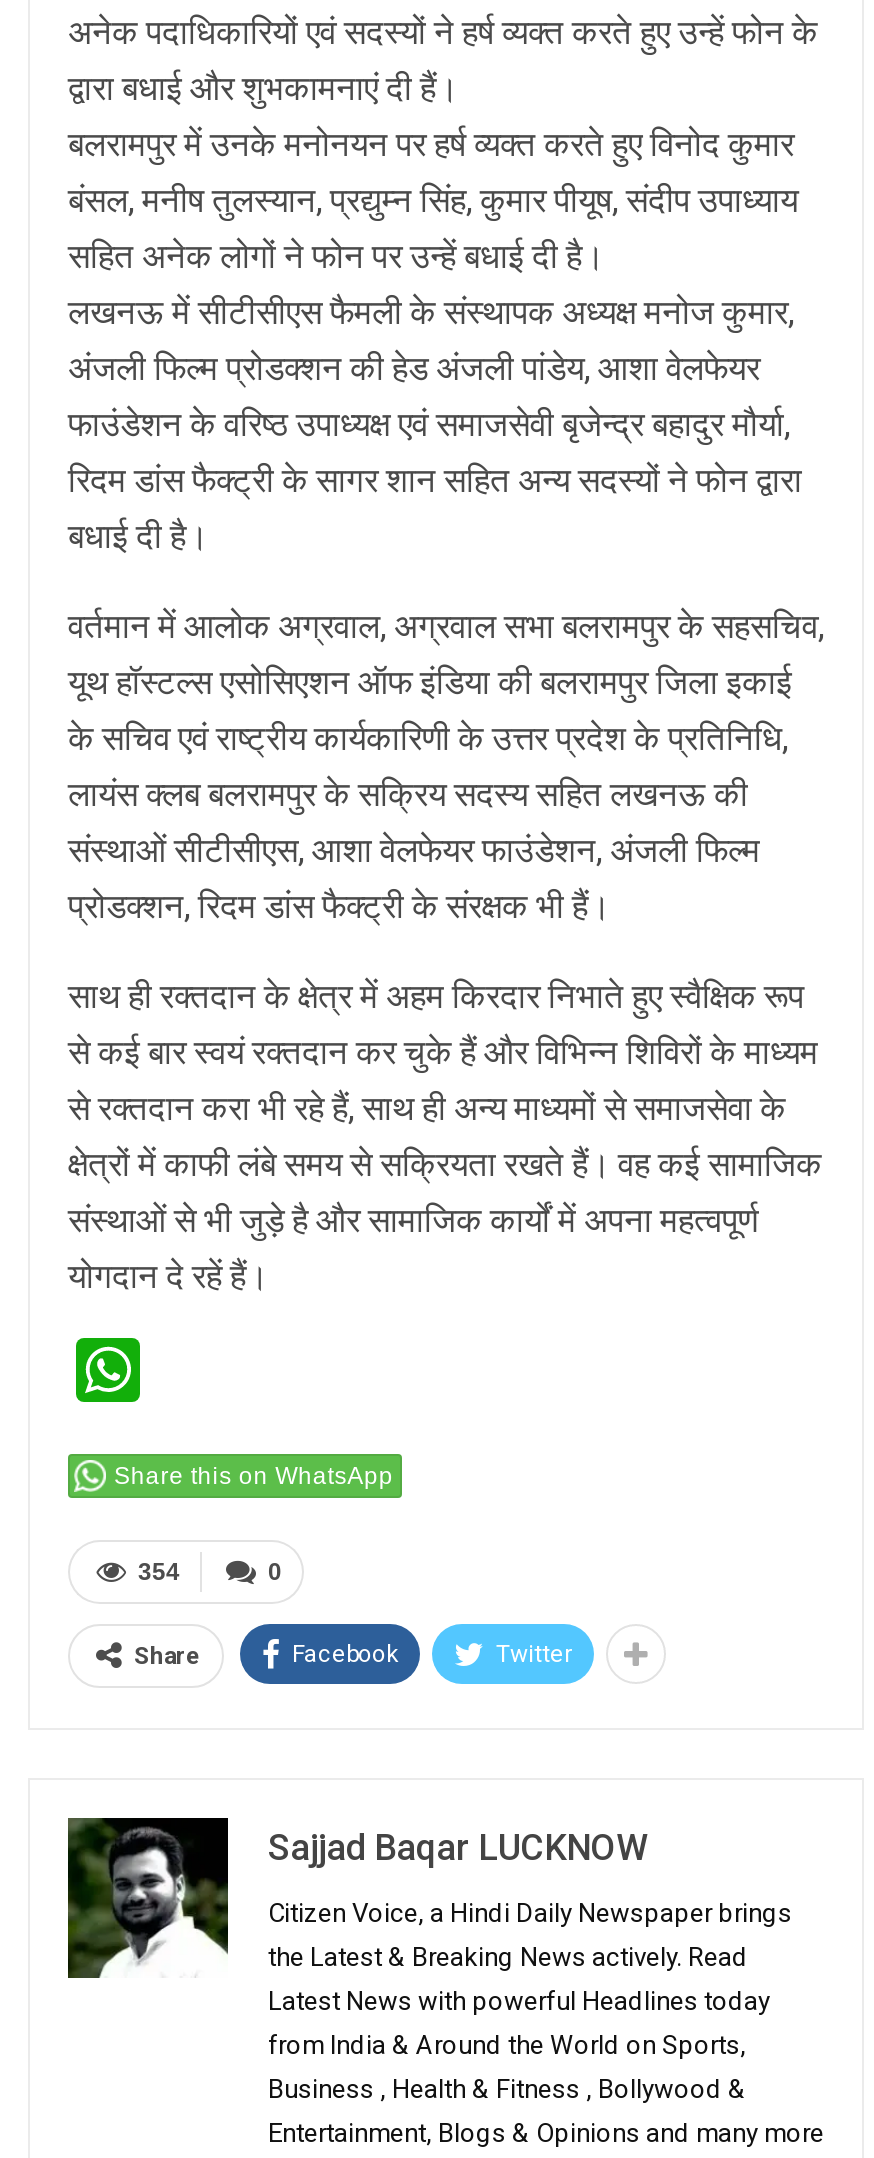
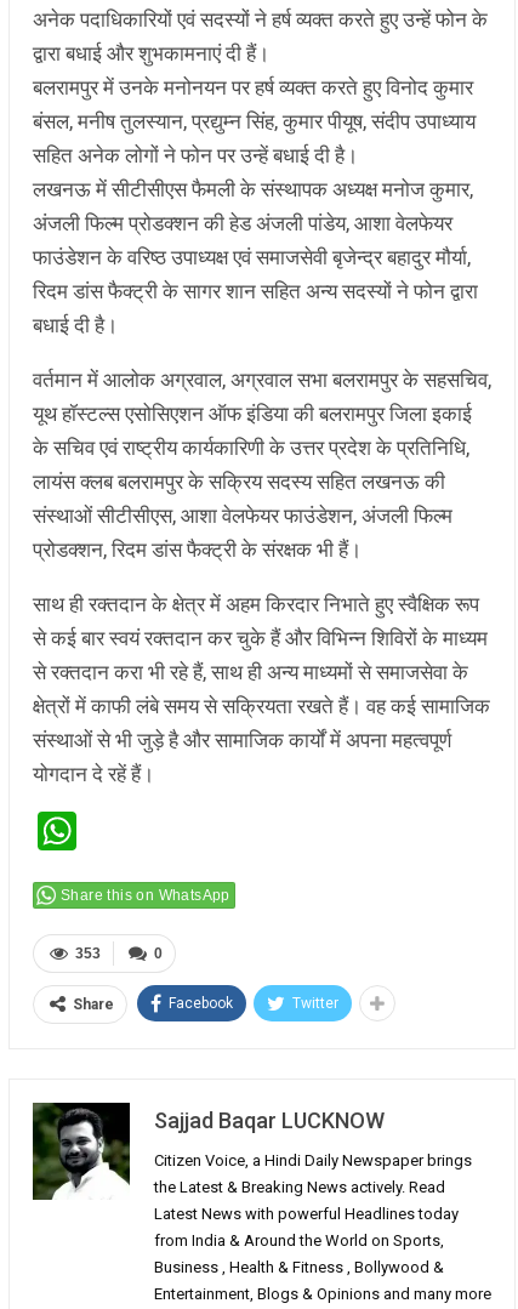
[138,1558,180,1586] 354 -> [75,945,101,962] 353

